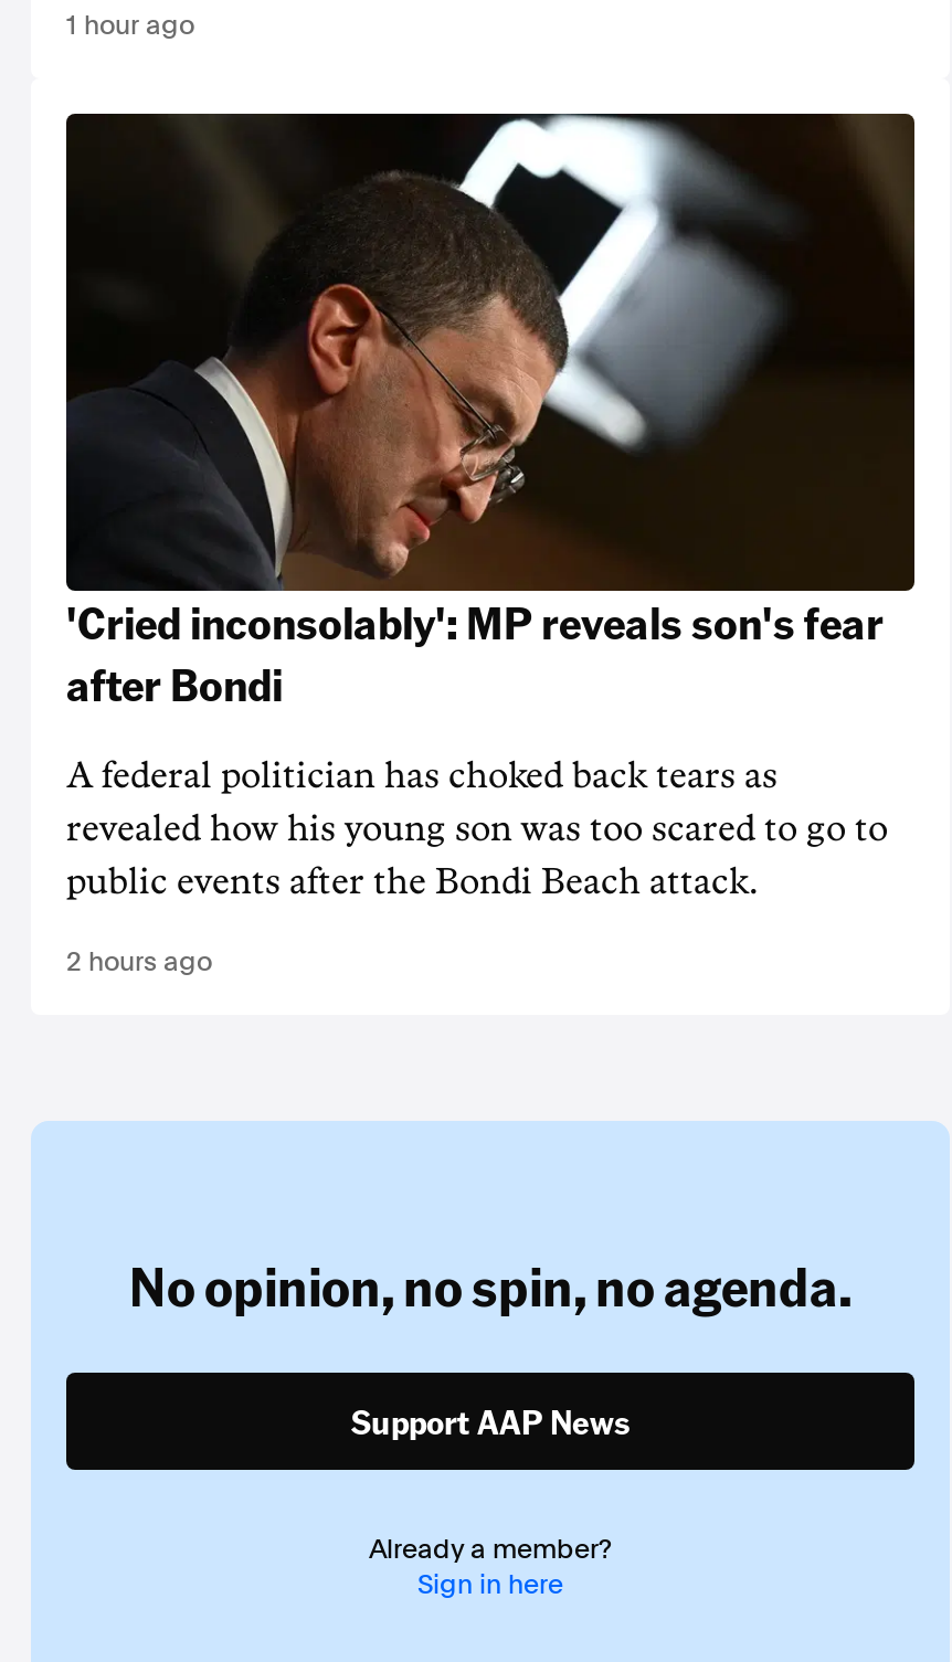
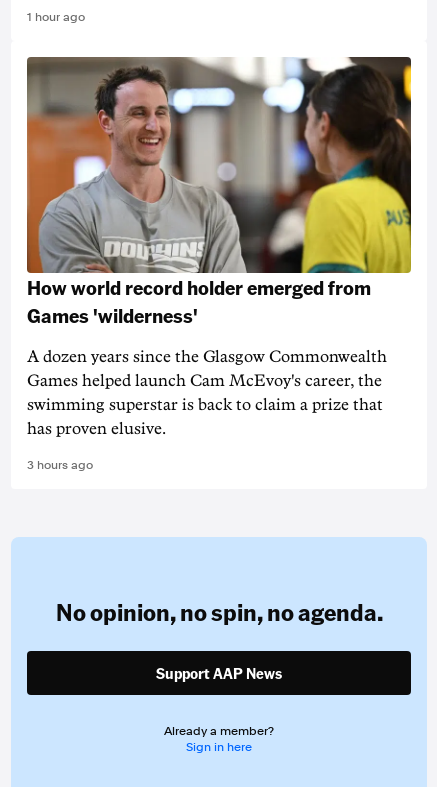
[64,112,917,977] [image] | 'Cried inconsolably': MP reveals son's fear | after Bondi | A federal politician has choked back tears as | revealed how his young son was too scared to go to | public events after the Bondi Beach attack. | 2 hours ago -> [26,56,412,472] [image] | How world record holder emerged from | Games 'wilderness' | A dozen years since the Glasgow Commonwealth | Games helped launch Cam McEvoy's career, the | swimming superstar is back to claim a prize that | has proven elusive. | 3 hours ago

